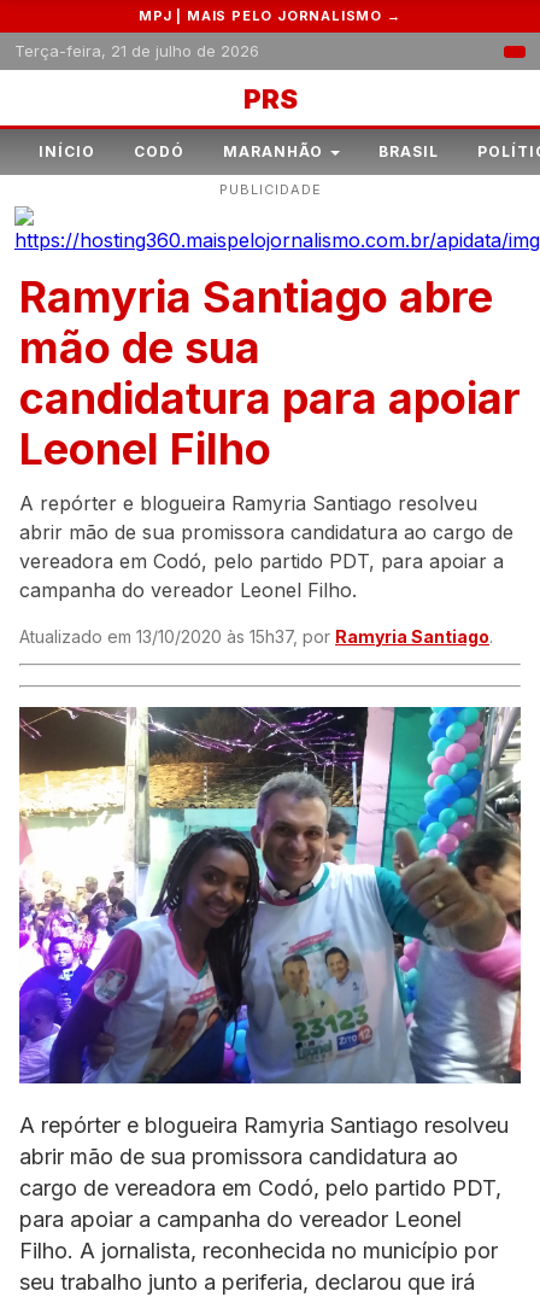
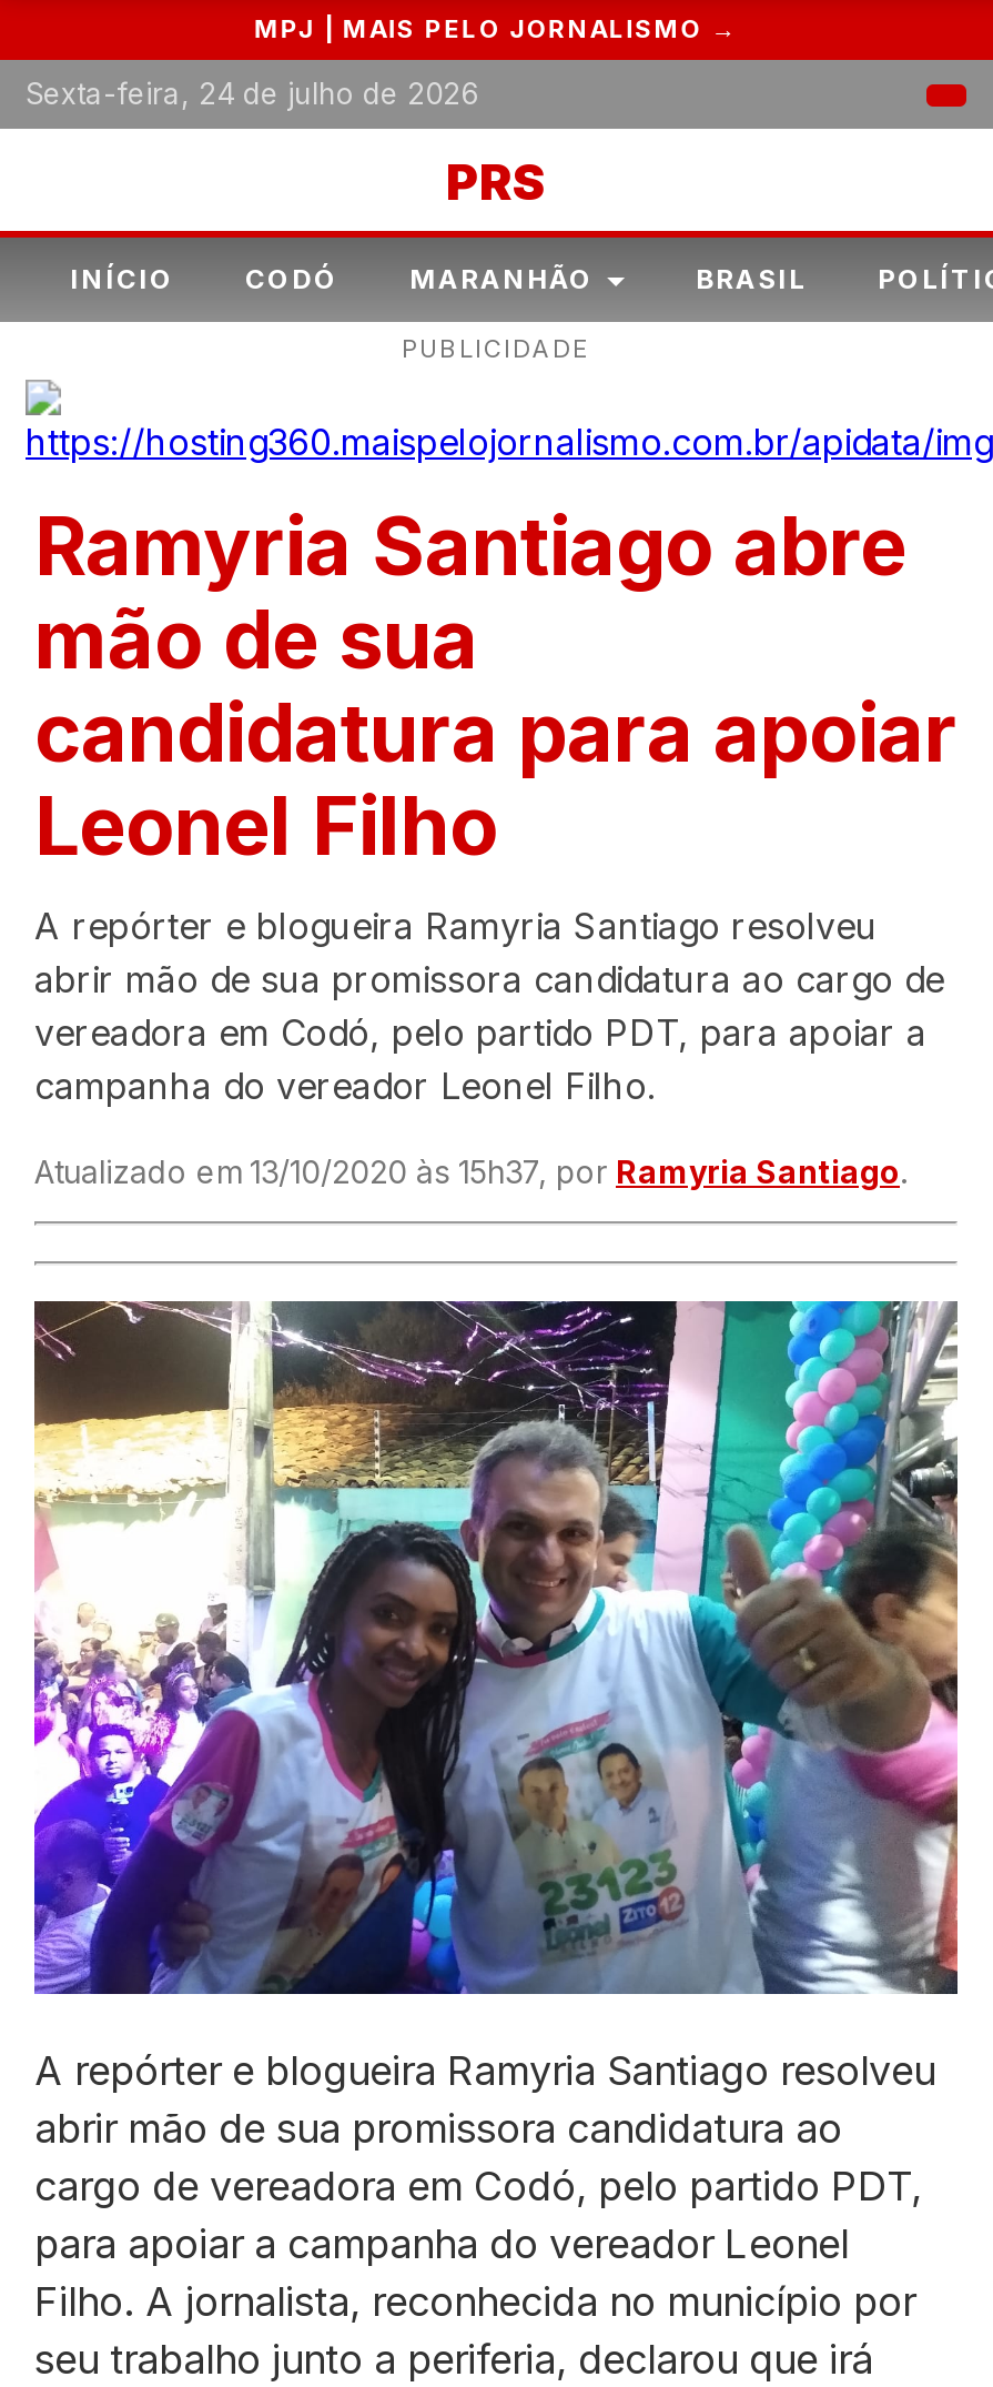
[14,41,259,60] Terça-feira, 21 de julho de 2026 -> [26,75,478,111] Sexta-feira, 24 de julho de 2026

